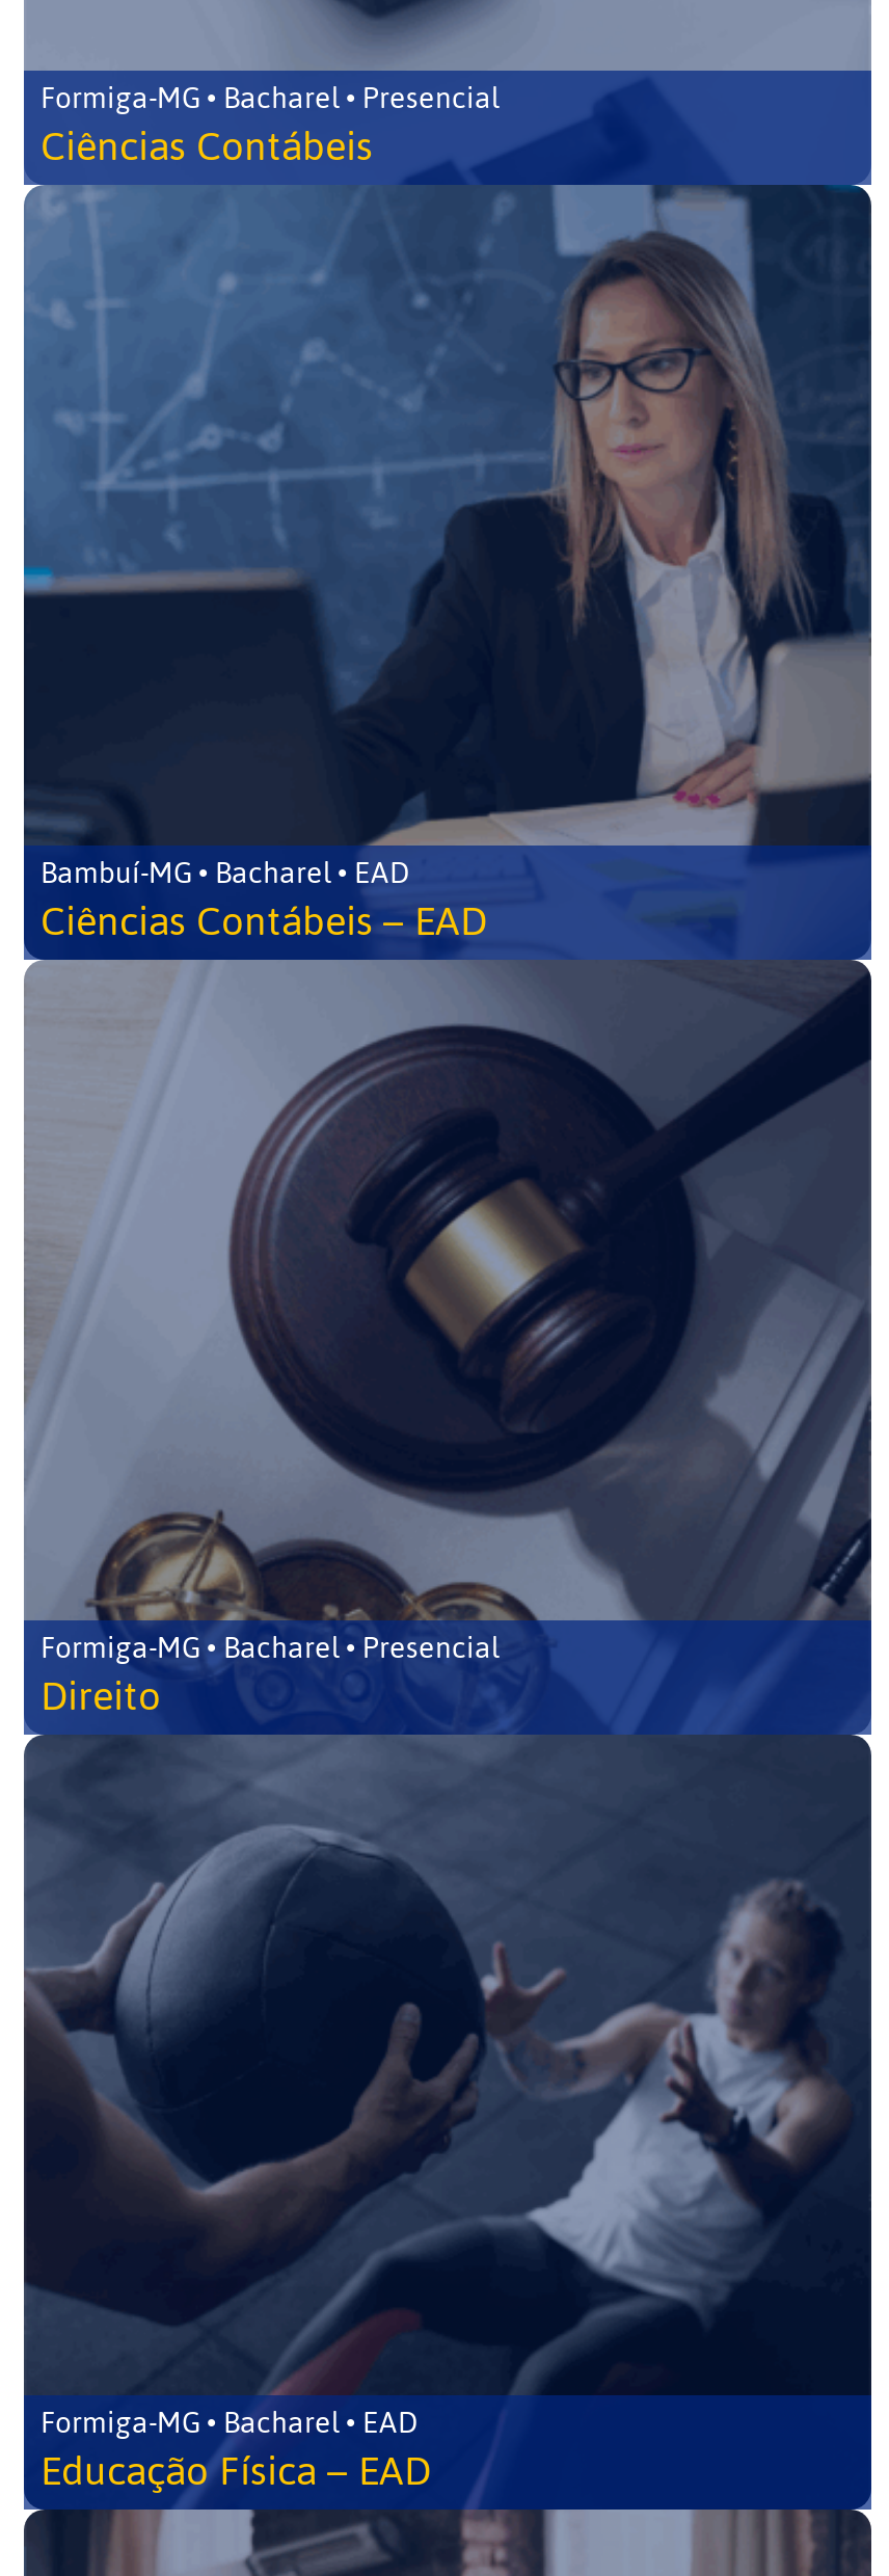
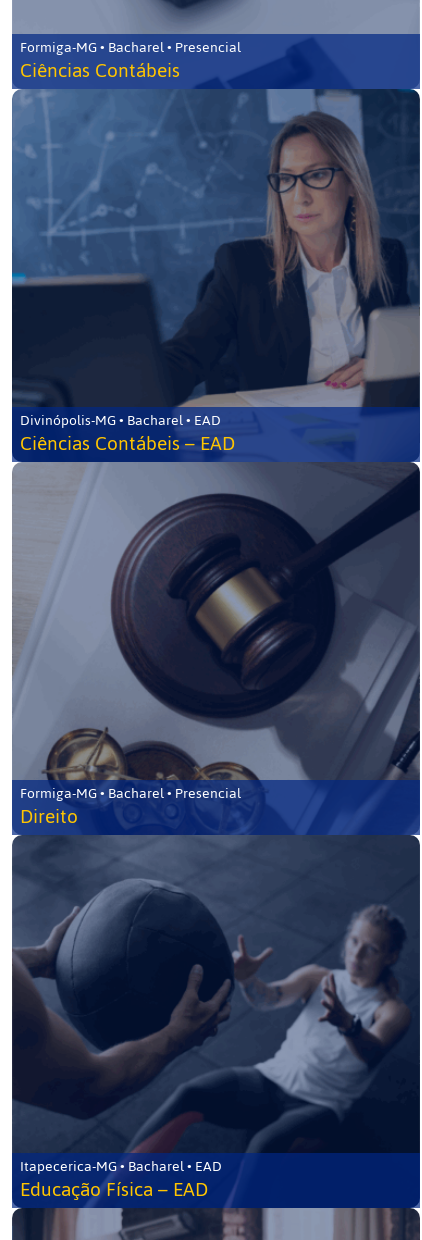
[41,846,410,902] Bambuí-MG • Bacharel • EAD -> [20,407,221,434] Divinópolis-MG • Bacharel • EAD
[41,2395,419,2451] Formiga-MG • Bacharel • EAD -> [20,1153,222,1180] Itapecerica-MG • Bacharel • EAD

